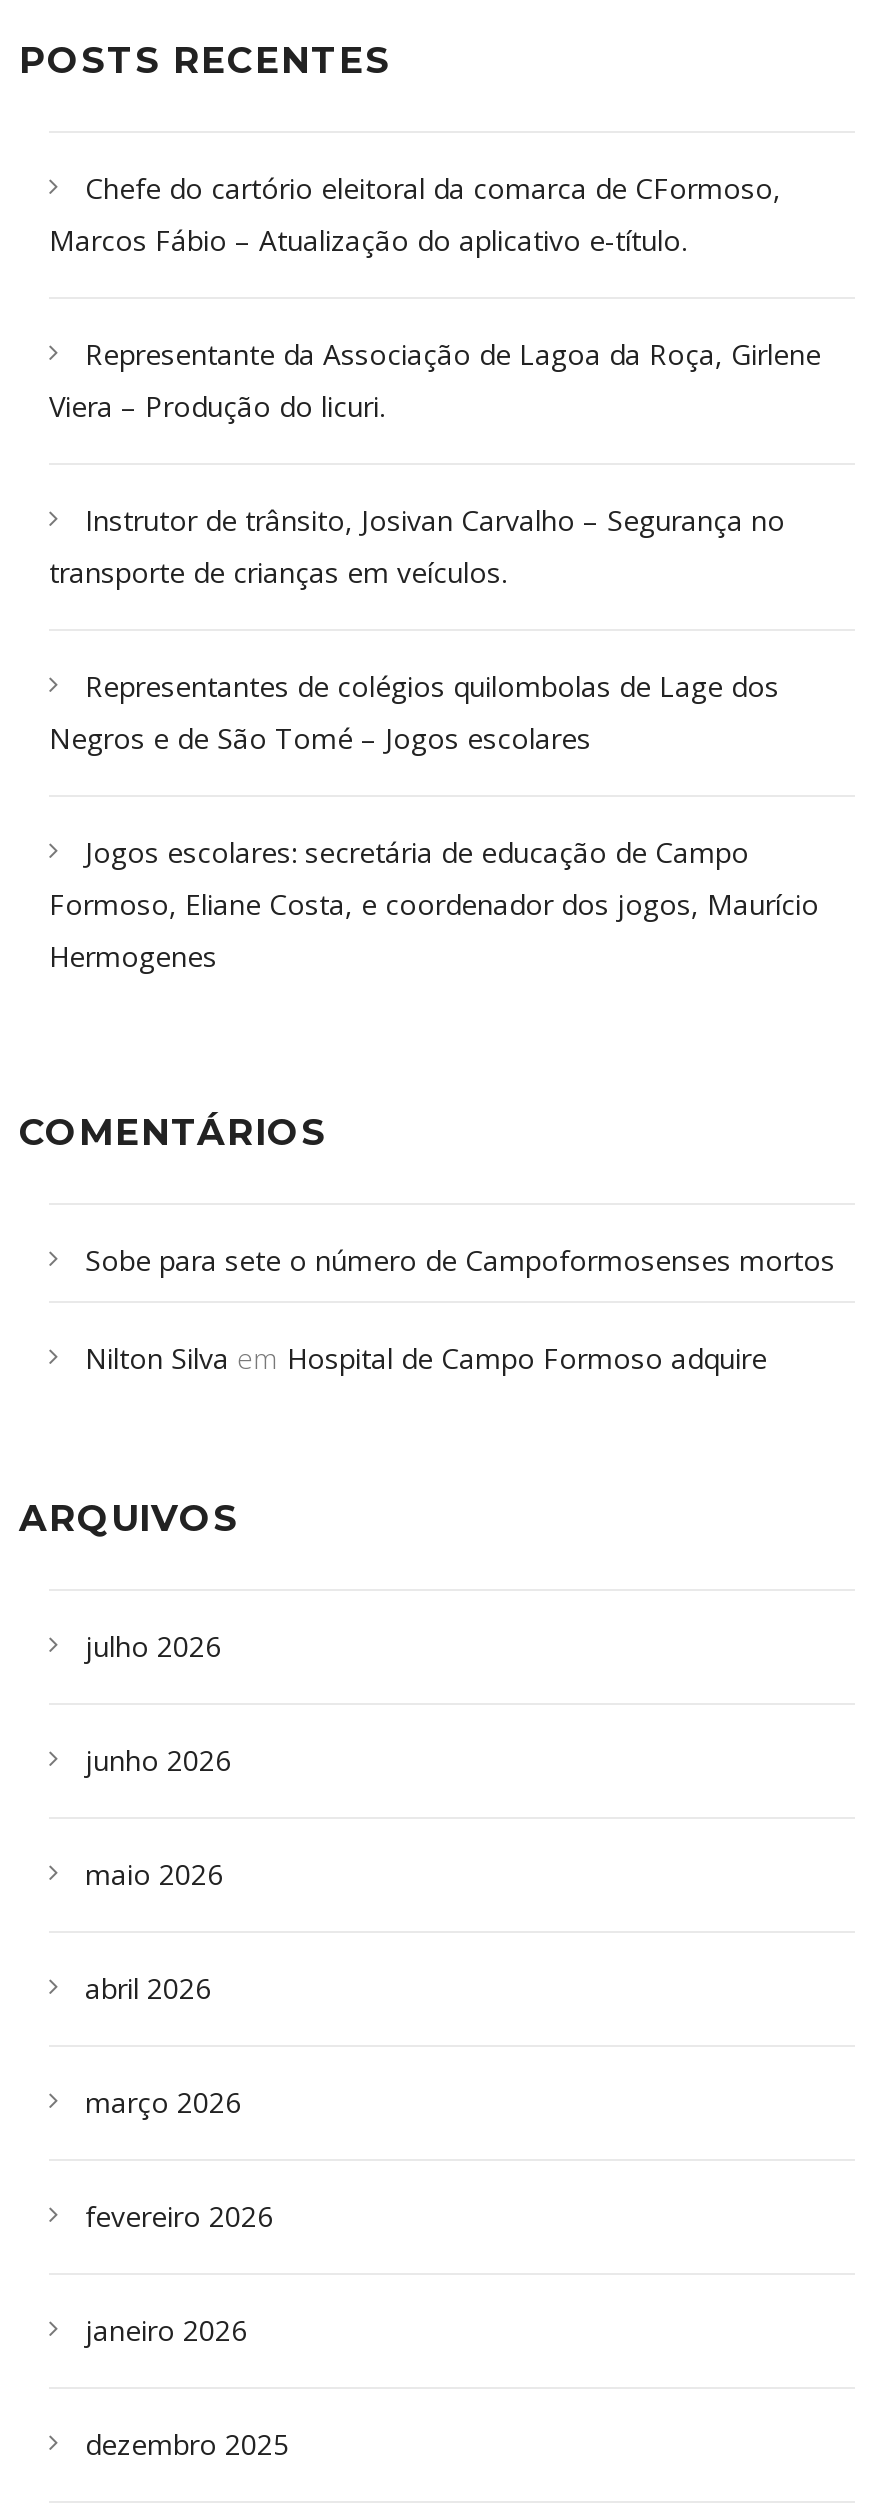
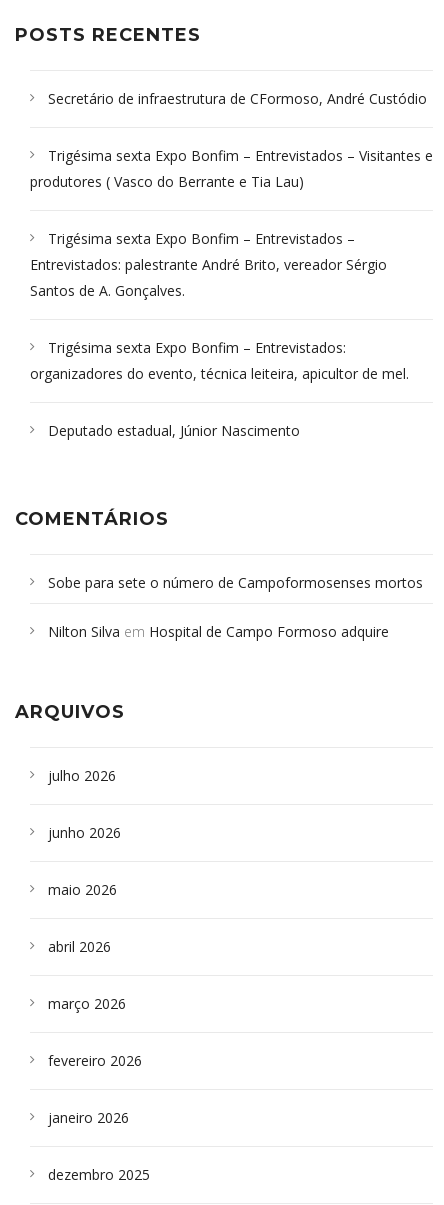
[49,169,781,259] Chefe do cartório eleitoral da comarca de CFormoso, | Marcos Fábio – Atualização do aplicativo e-título. -> [48,89,427,108] Secretário de infraestrutura de CFormoso, André Custódio
[49,335,821,425] Representante da Associação de Lagoa da Roça, Girlene | Viera – Produção do licuri. -> [30,146,433,191] Trigésima sexta Expo Bonfim – Entrevistados – Visitantes e | produtores ( Vasco do Berrante e Tia Lau)
[49,501,785,591] Instrutor de trânsito, Josivan Carvalho – Segurança no | transporte de crianças em veículos. -> [30,229,387,300] Trigésima sexta Expo Bonfim – Entrevistados – | Entrevistados: palestrante André Brito, vereador Sérgio | Santos de A. Gonçalves.
[49,667,779,757] Representantes de colégios quilombolas de Lage dos | Negros e de São Tomé – Jogos escolares -> [30,338,409,383] Trigésima sexta Expo Bonfim – Entrevistados: | organizadores do evento, técnica leiteira, apicultor de mel.
[49,833,819,975] Jogos escolares: secretária de educação de Campo | Formoso, Eliane Costa, e coordenador dos jogos, Maurício | Hermogenes -> [48,421,300,440] Deputado estadual, Júnior Nascimento

